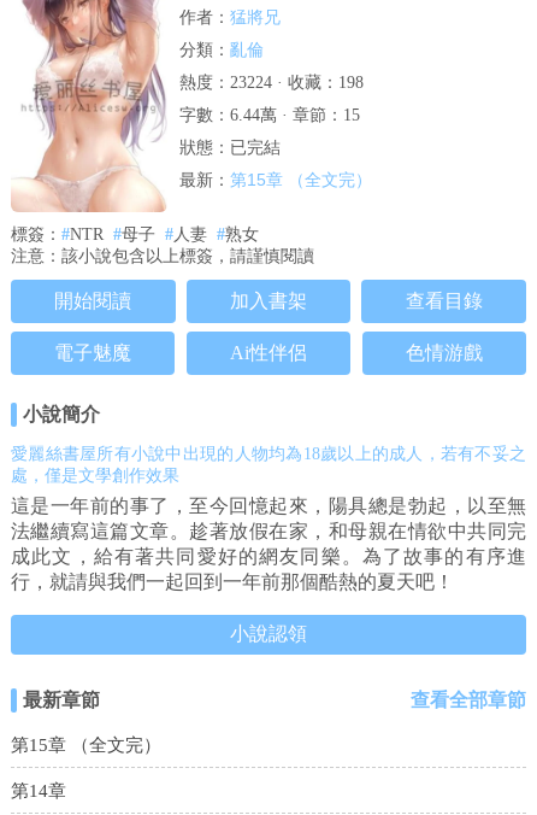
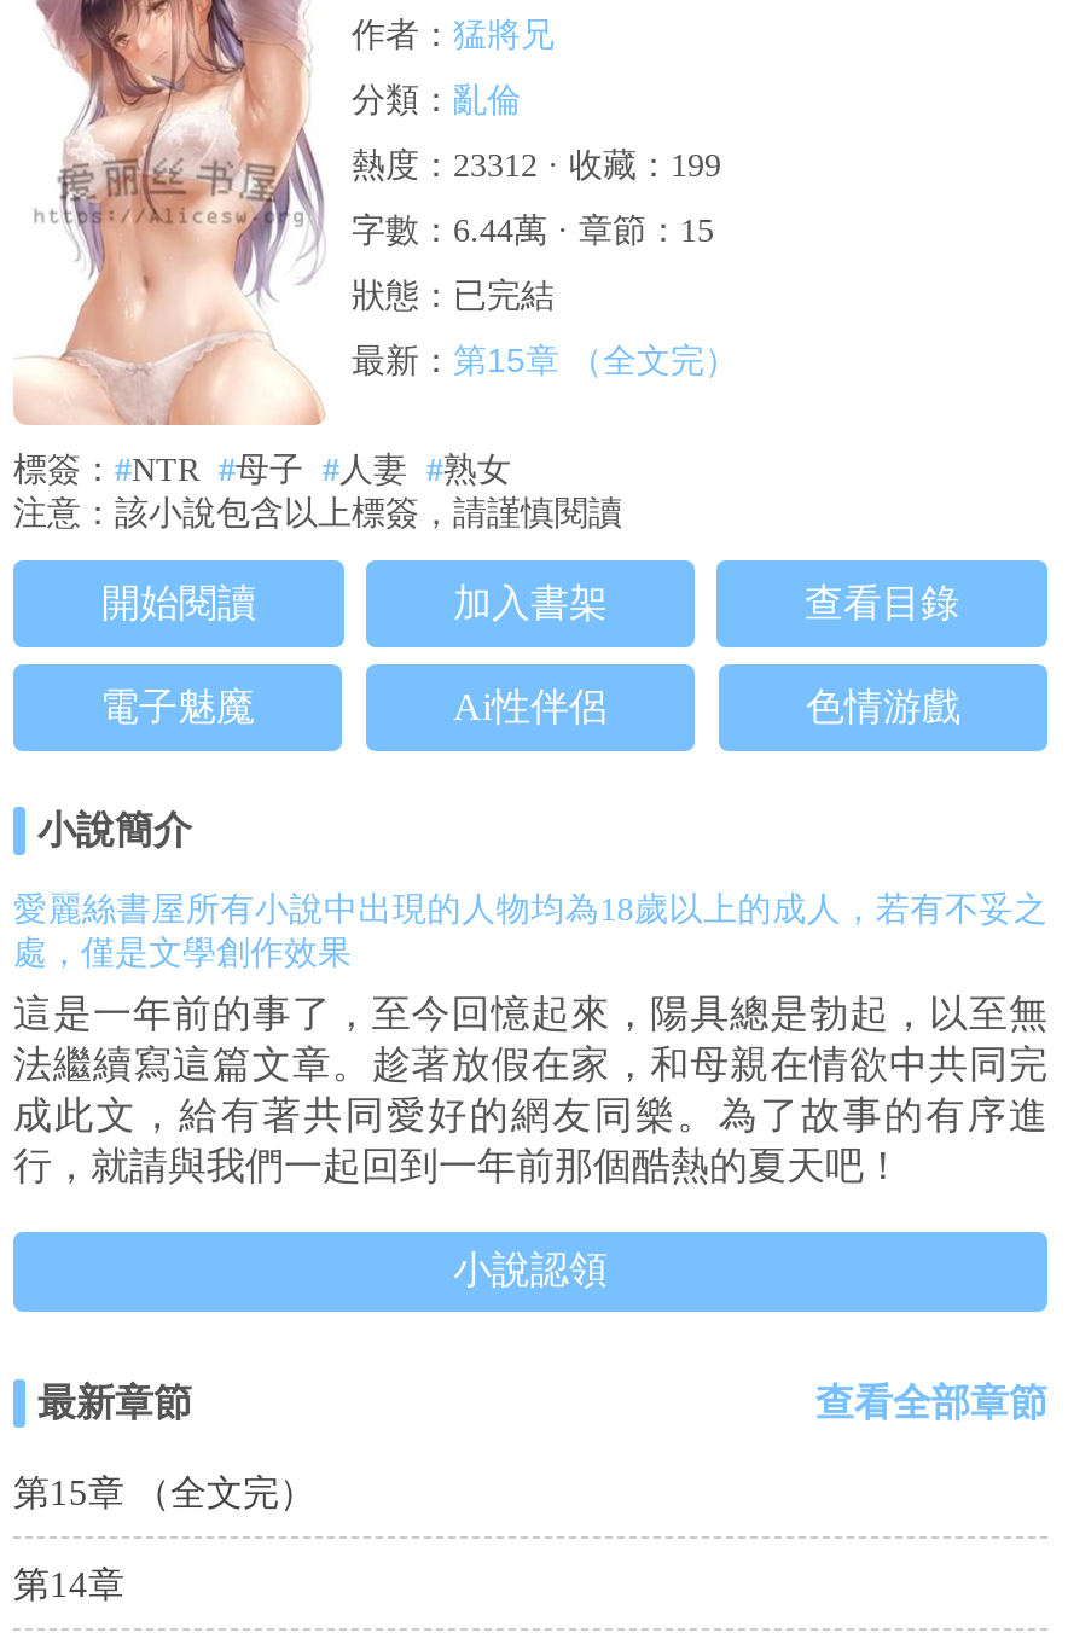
[179,74,364,92] 熱度：23224 · 收藏：198 -> [352,147,721,184] 熱度：23312 · 收藏：199

